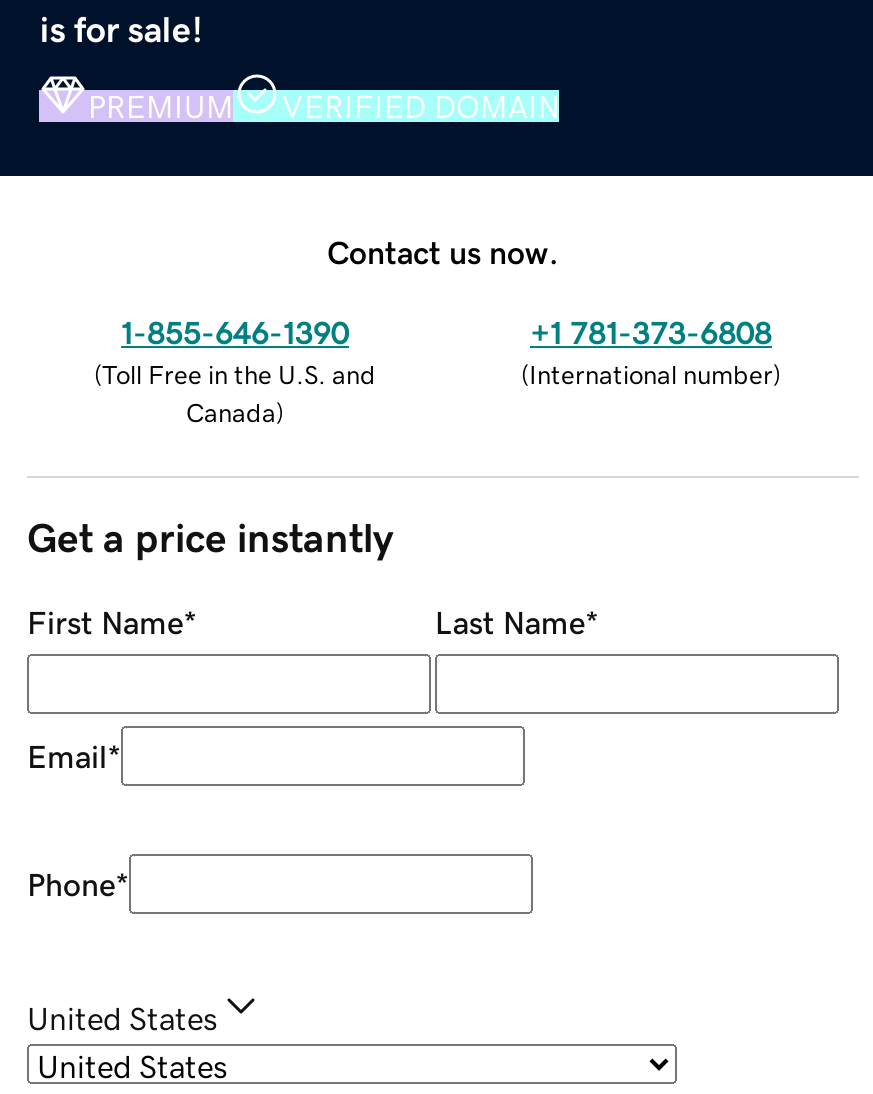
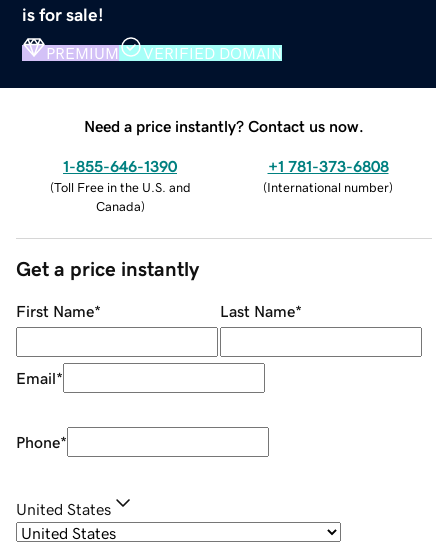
[327,235,559,267] Contact us now. -> [84,118,364,134] Need a price instantly? Contact us now.

